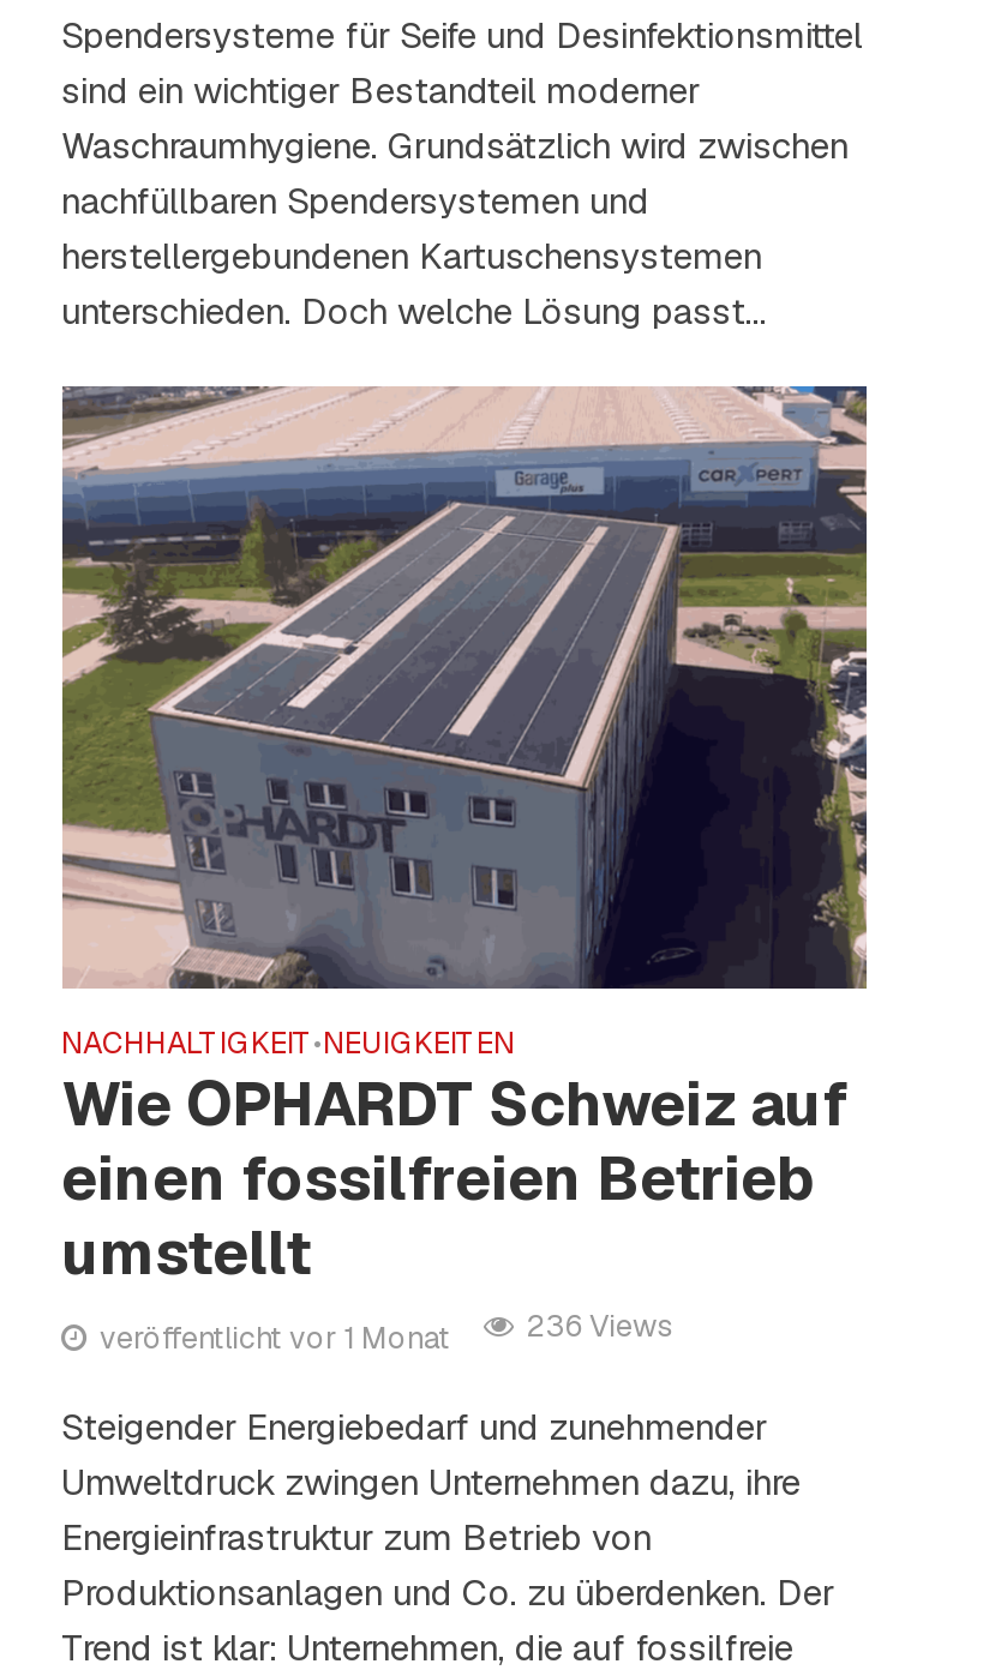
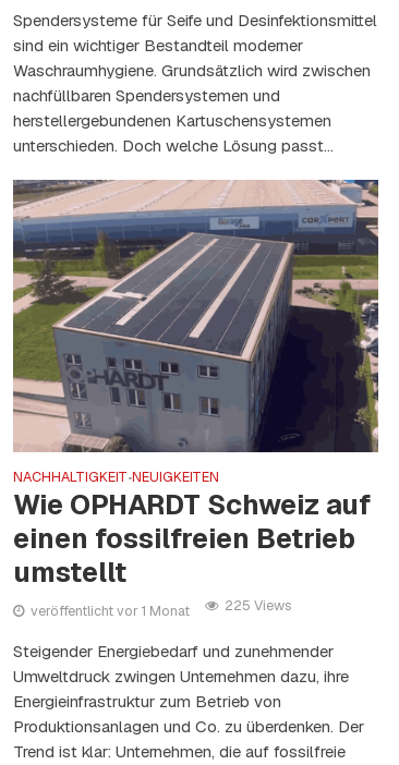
[100,1305,673,1358] veröffentlicht vor 1 Monat 236 Views -> [30,597,292,620] veröffentlicht vor 1 Monat 225 Views

